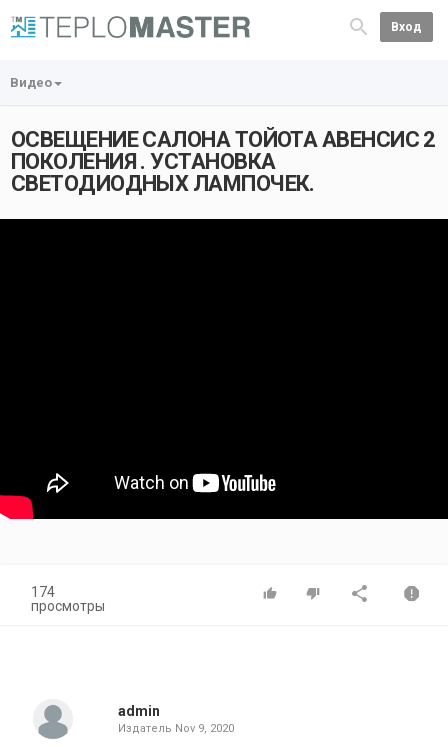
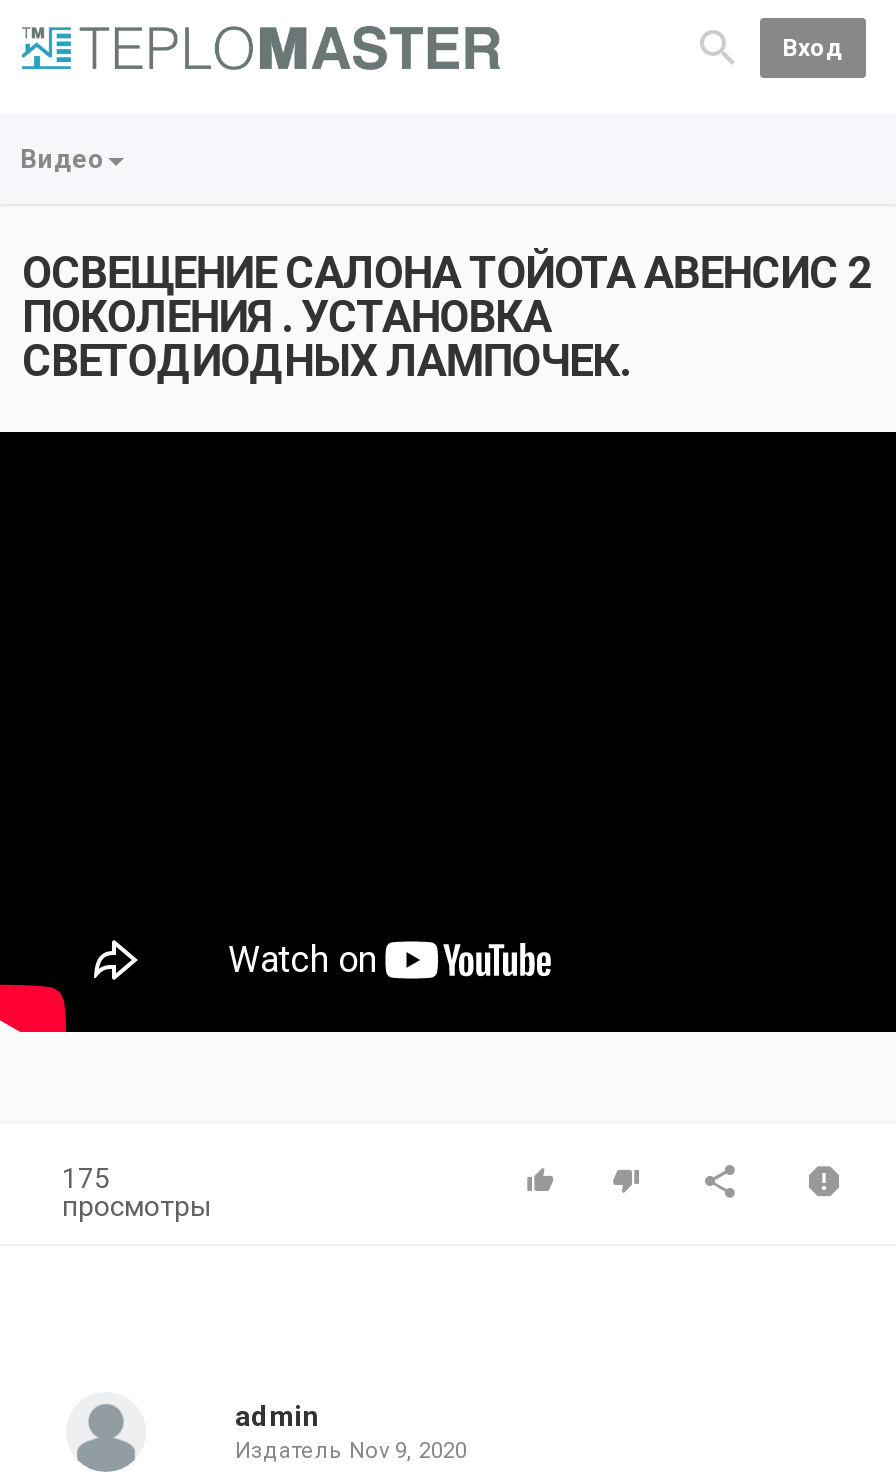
[31,584,55,600] 174 -> [62,1162,110,1194] 175

